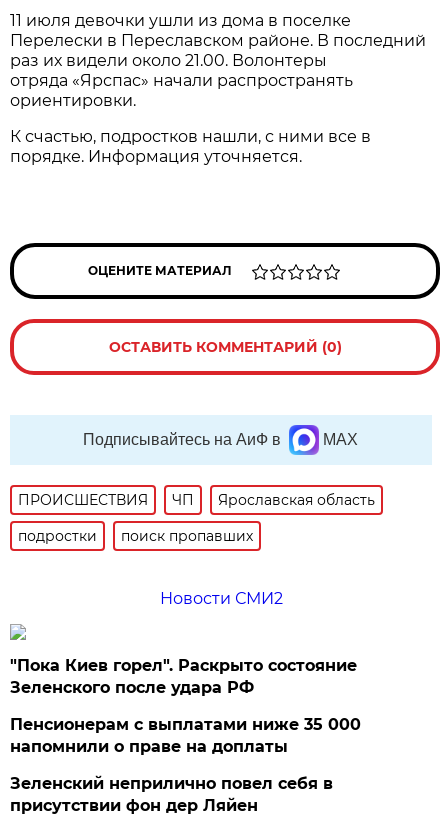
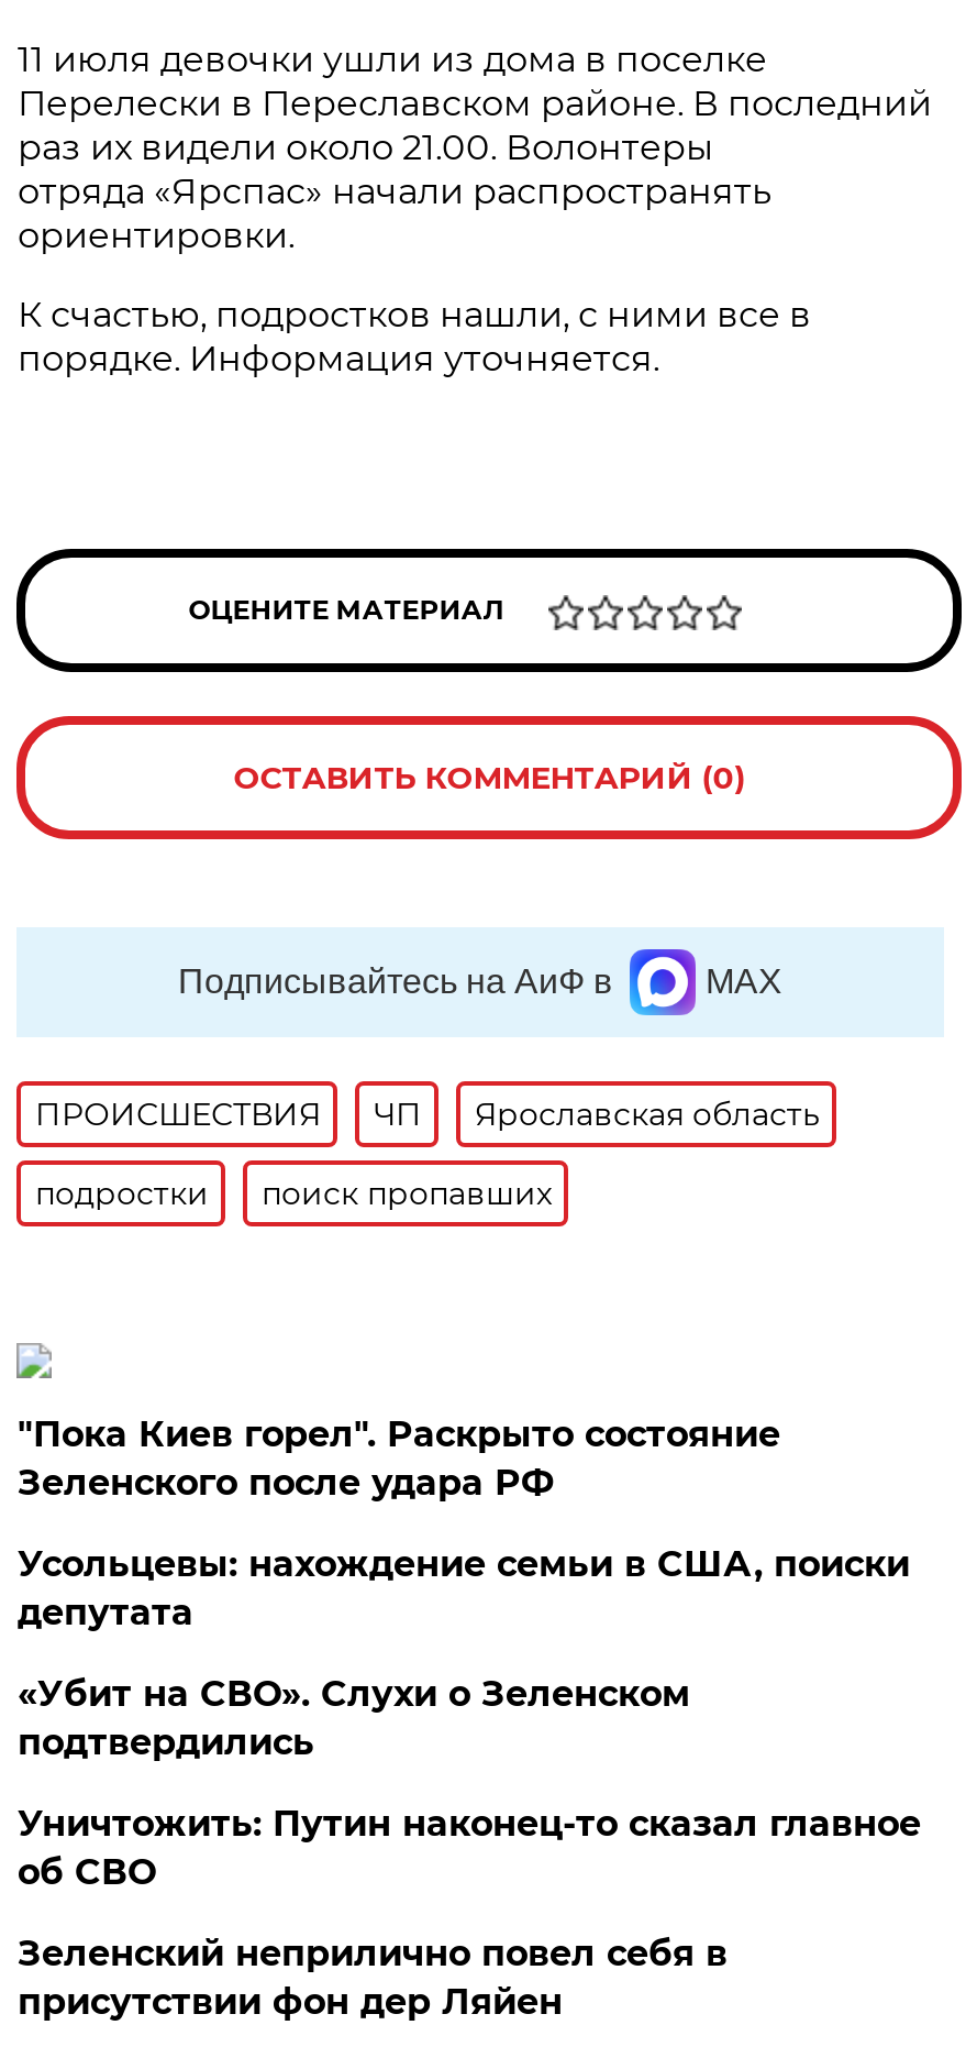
[160,589,283,608] Новости СМИ2 -> none
moved [10,656,357,697] -> [17,1413,780,1504]: "Пока Киев горел". Раскрыто состояние | Зеленского после удара РФ
[10,715,361,756] Пенсионерам с выплатами ниже 35 000 | напомнили о праве на доплаты -> [17,1543,921,1893] Усольцевы: нахождение семьи в США, поиски | депутата | «Убит на СВО». Слухи о Зеленском | подтвердились | Уничтожить: Путин наконец-то сказал главное | об СВО

